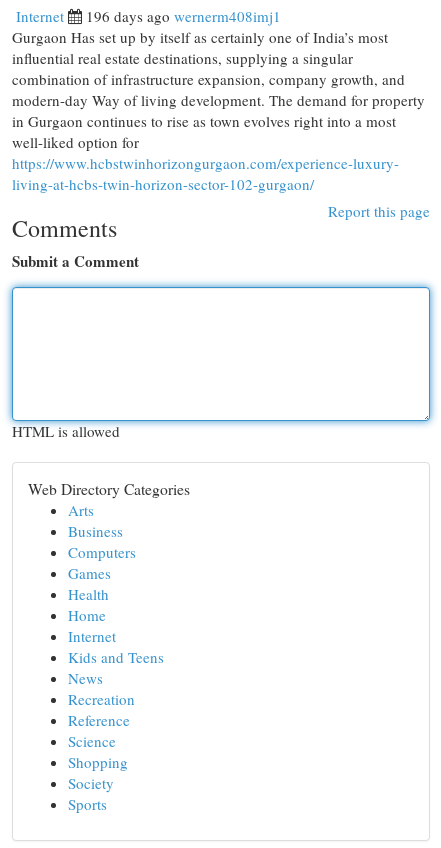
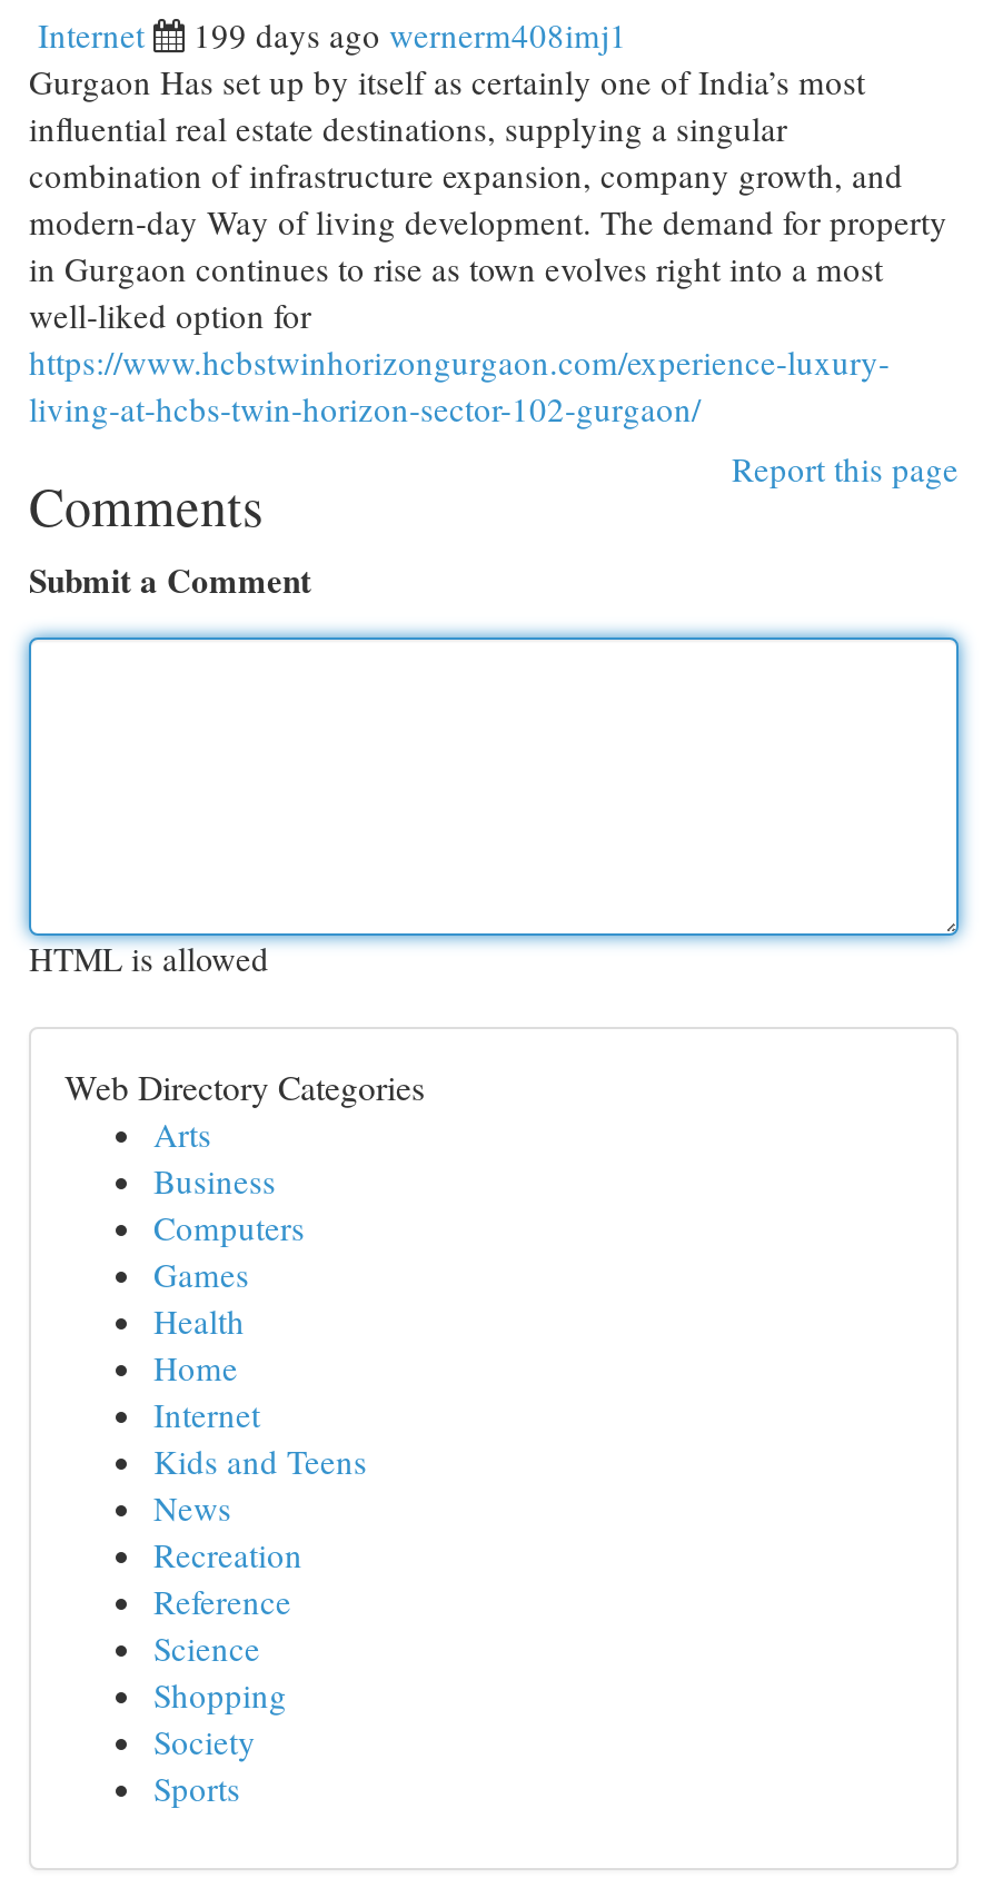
[86,6,281,26] 196 days ago wernerm408imj1 -> [193,12,627,57] 199 days ago wernerm408imj1

